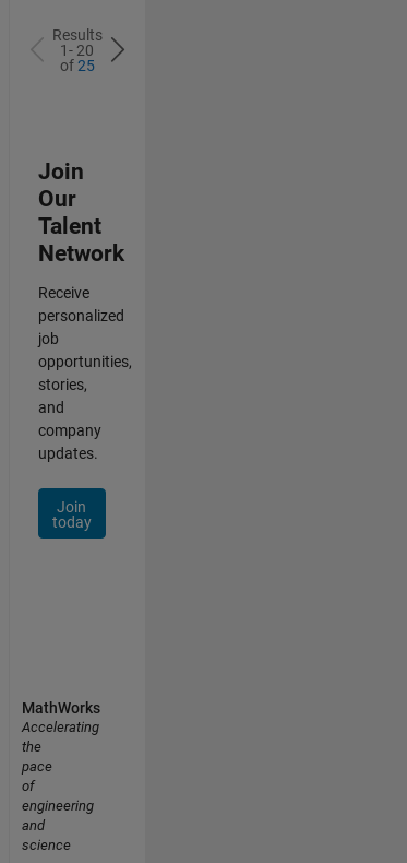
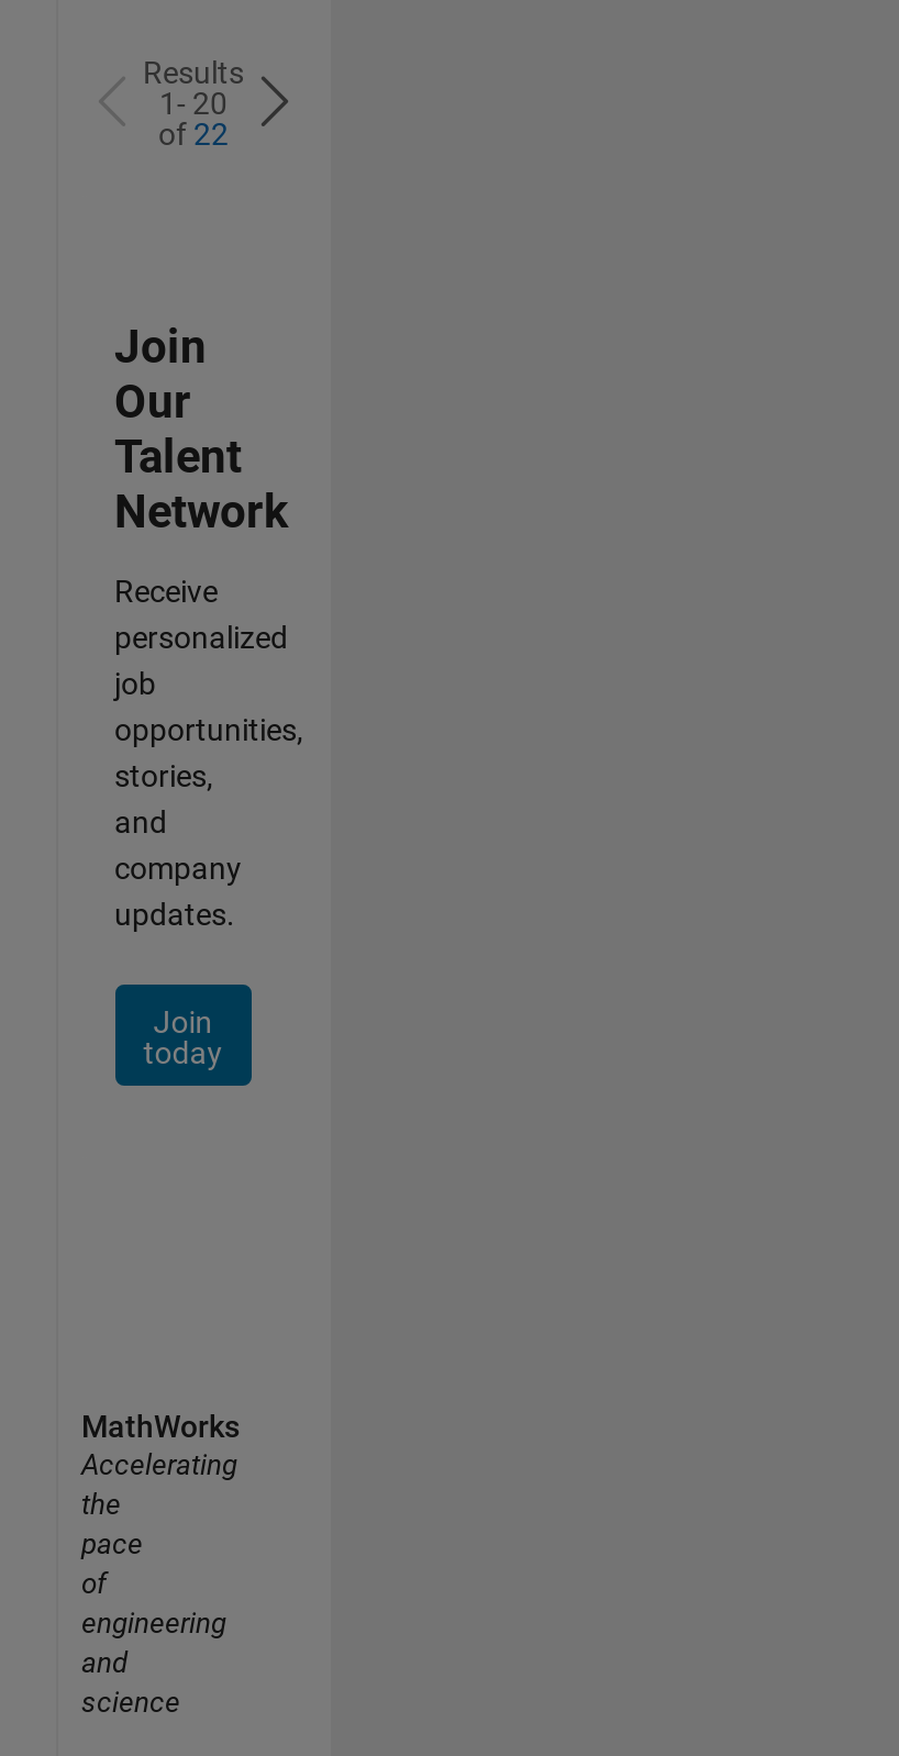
[59,57,94,74] of 25 -> [158,116,229,151] of 22

